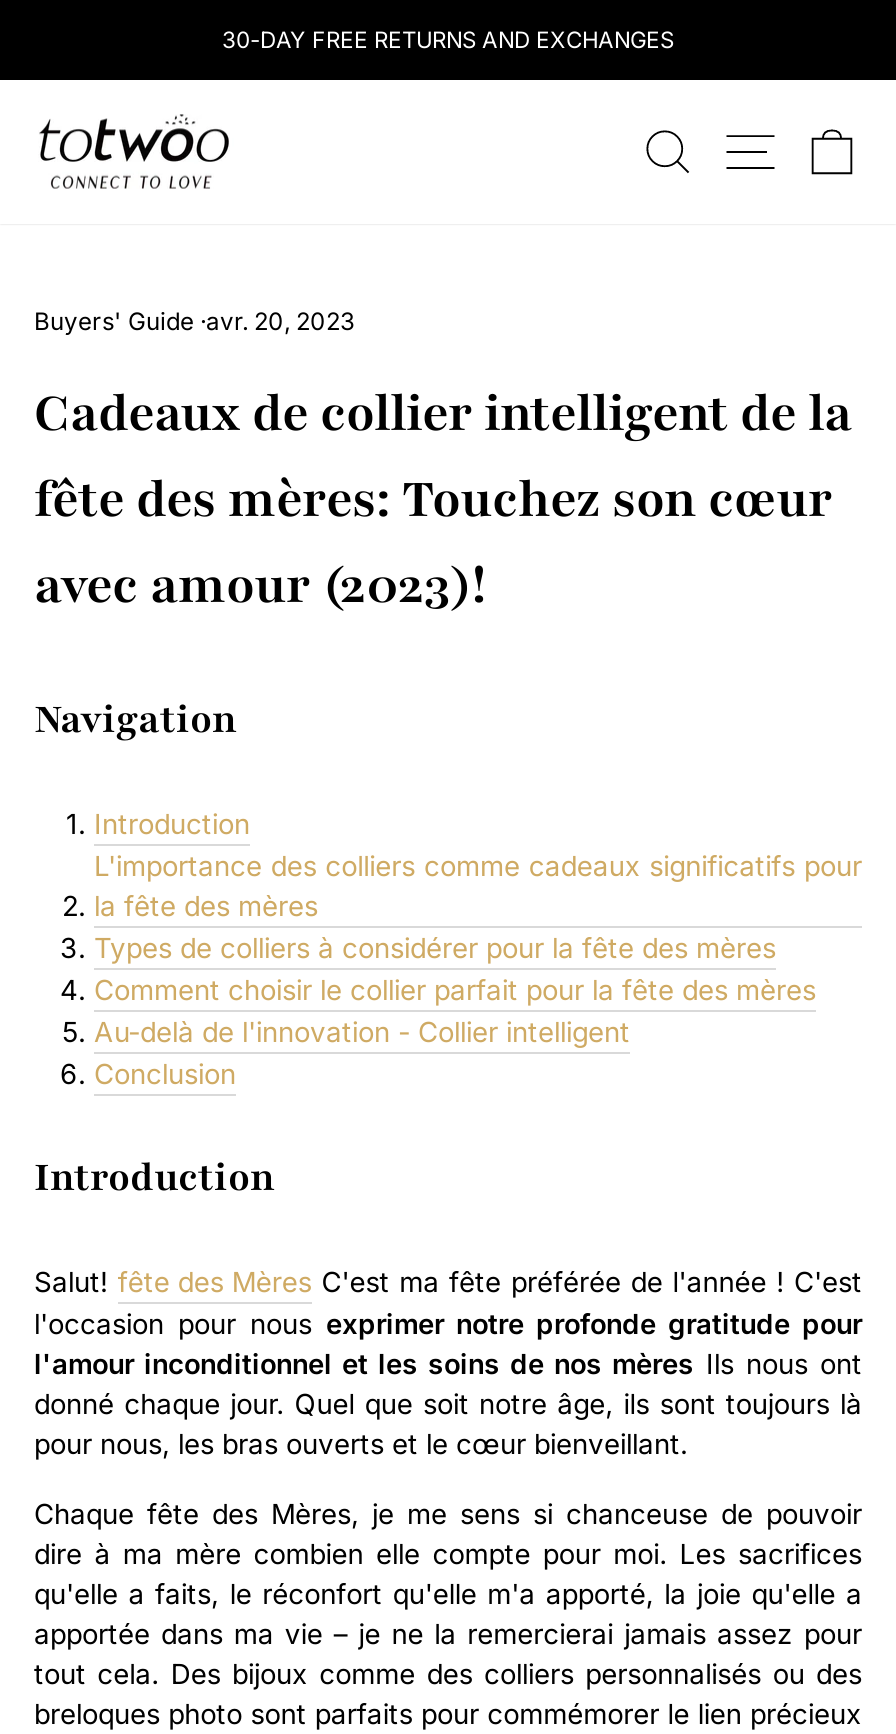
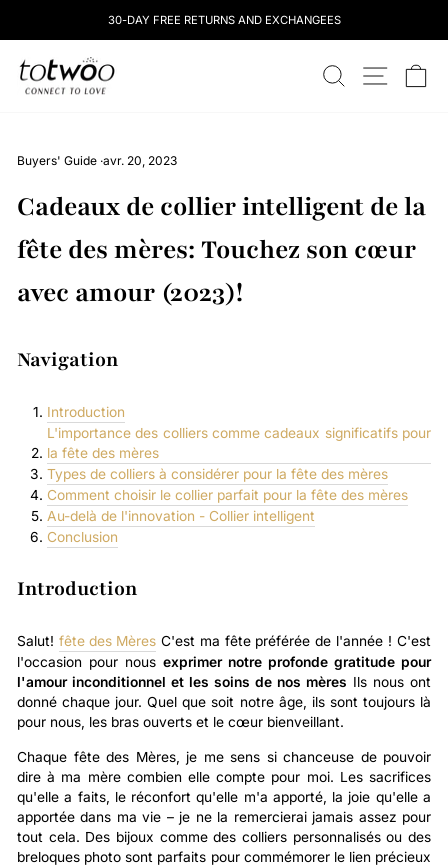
[222,26,674,54] 30-DAY FREE RETURNS AND EXCHANGES -> [107,13,340,27] 30-DAY FREE RETURNS AND EXCHANGEES

